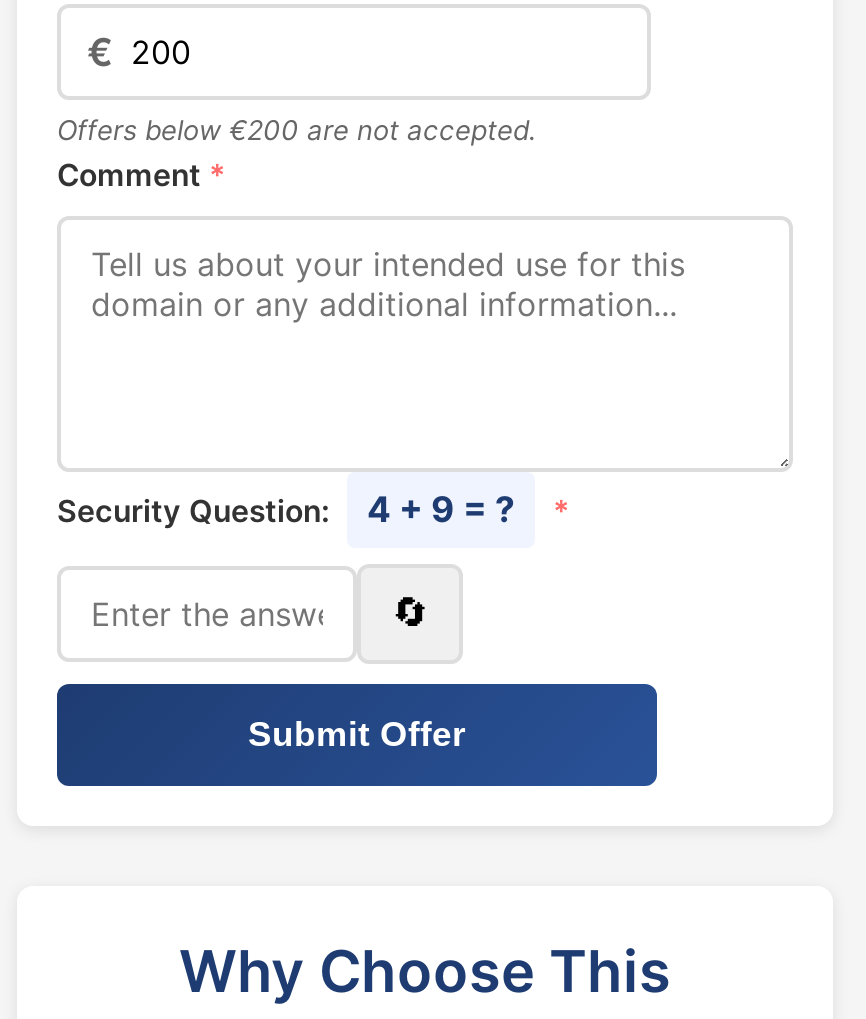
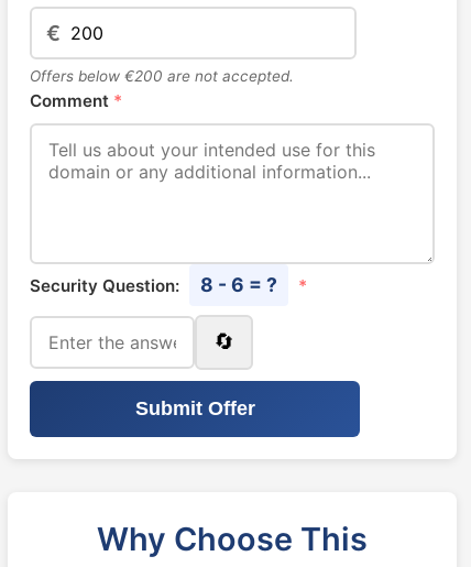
[367,488,515,530] 4 + 9 = ? -> [200,273,277,296] 8 - 6 = ?

